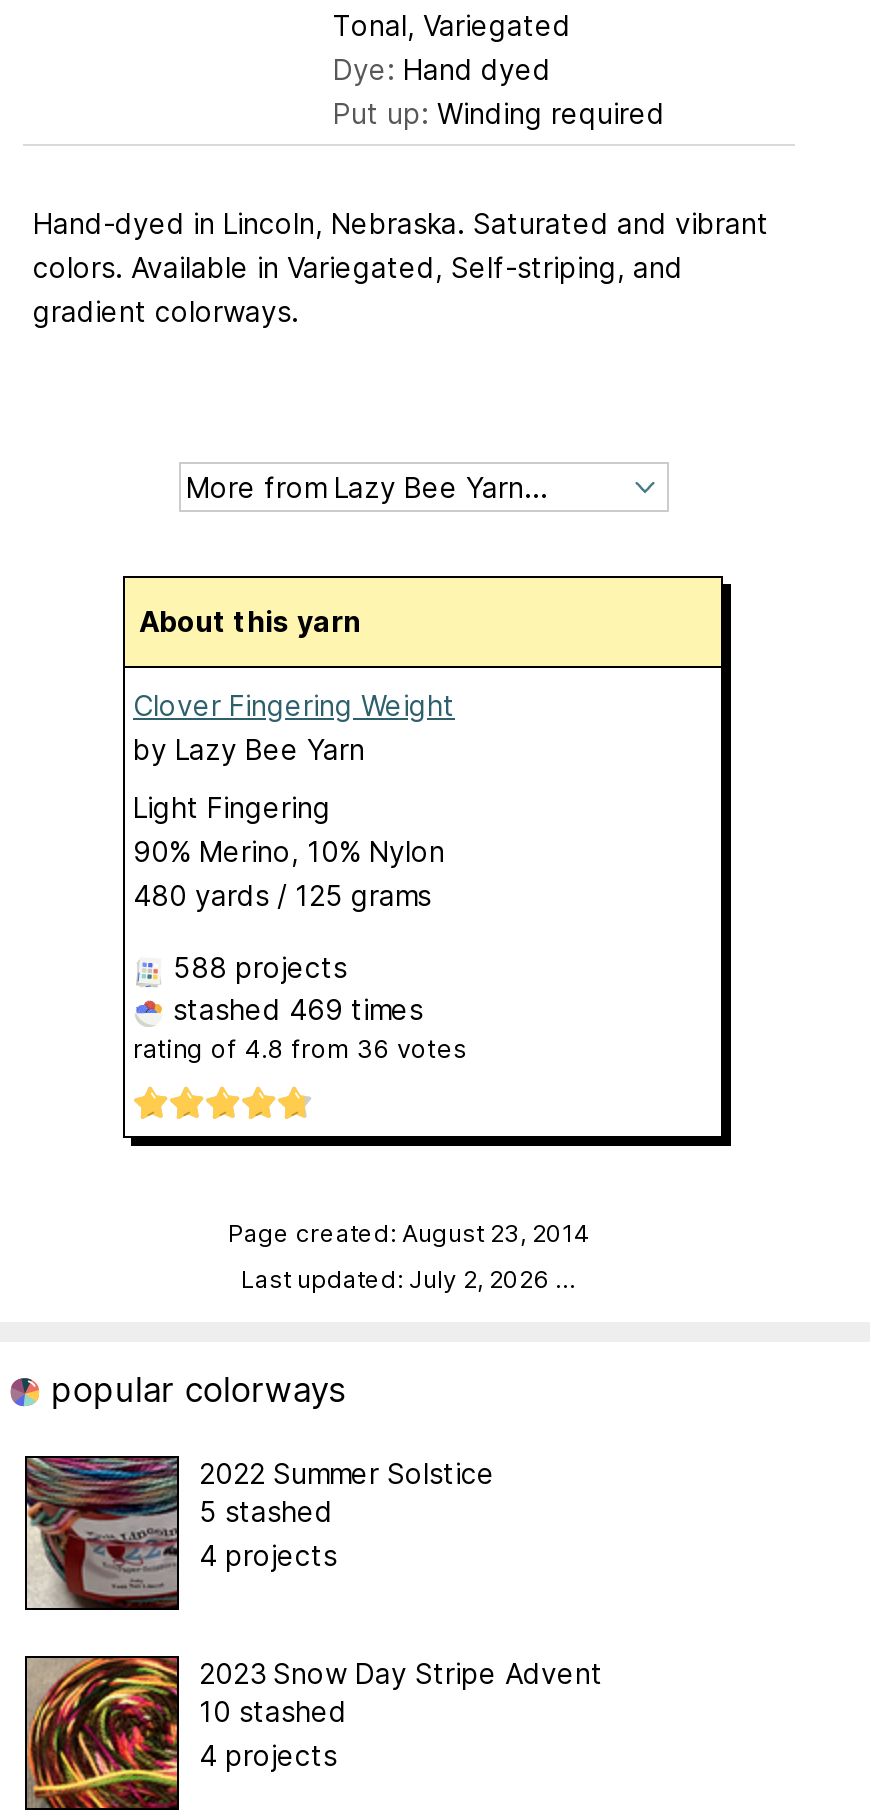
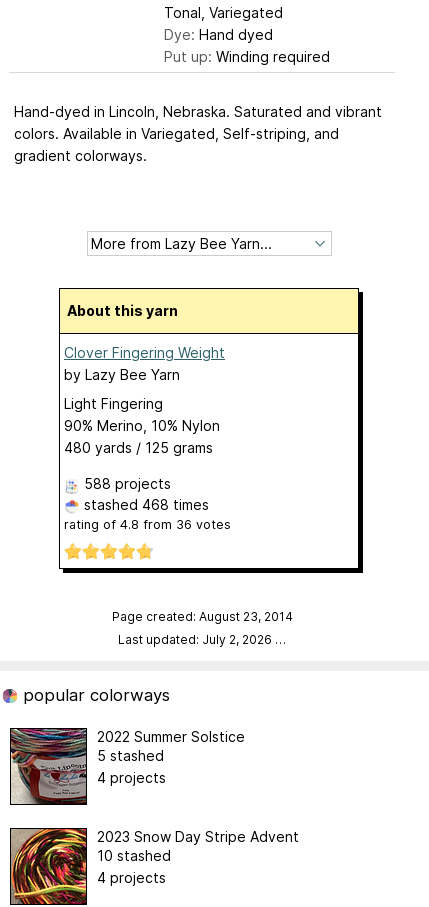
[165,993,423,1027] stashed 469 times -> [80,496,209,513] stashed 468 times

